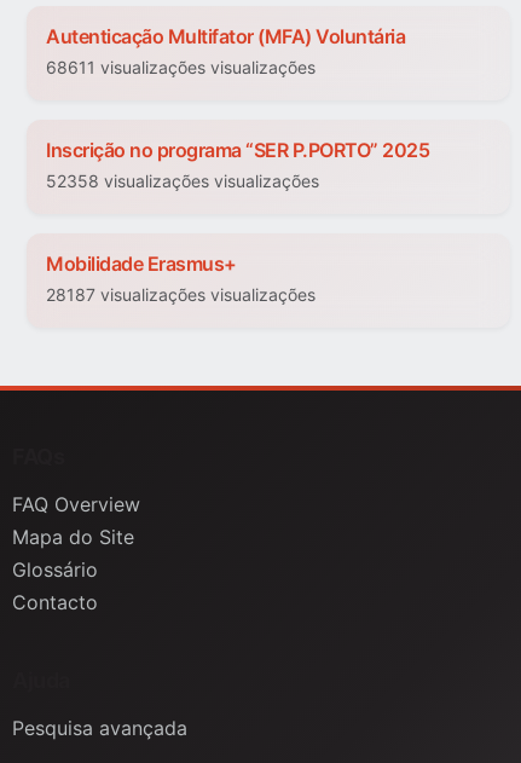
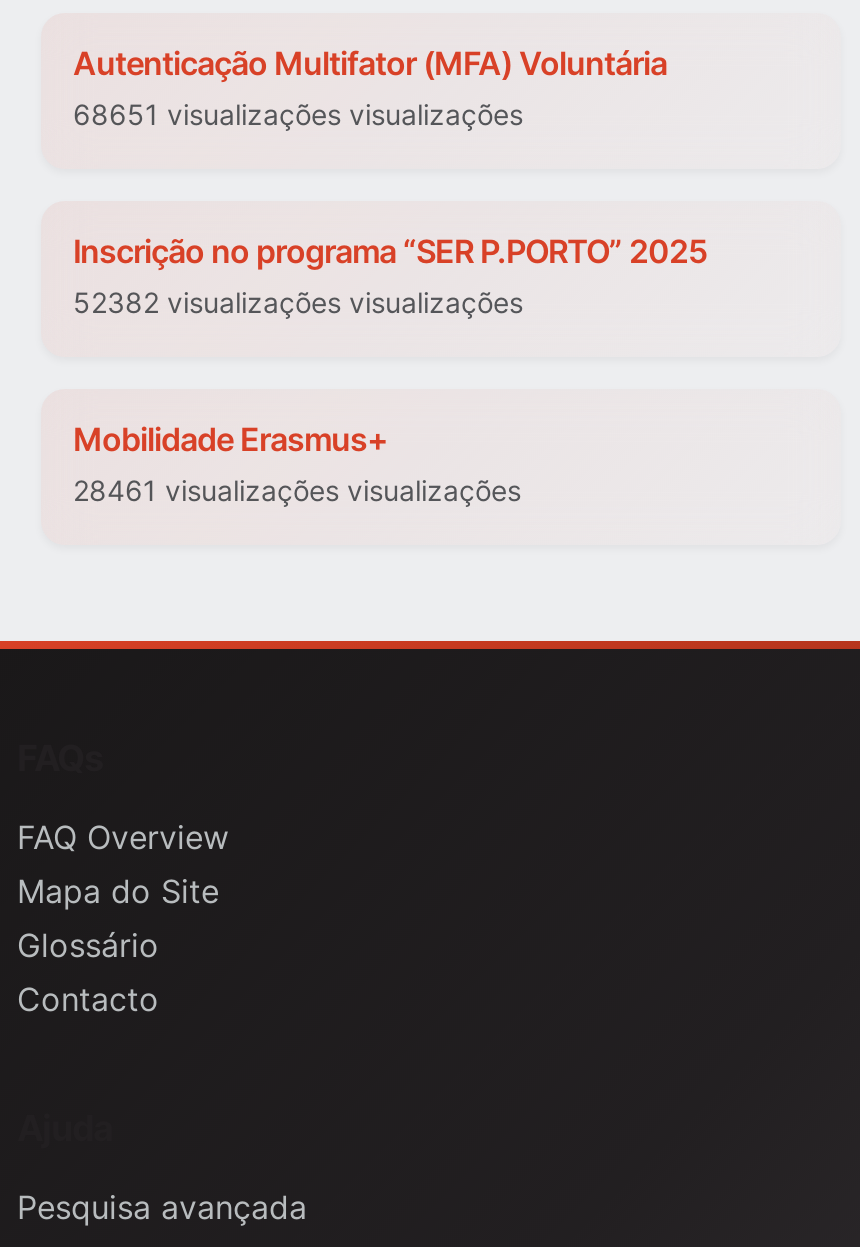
[46,57,316,78] 68611 visualizações visualizações -> [73,98,523,132] 68651 visualizações visualizações
[46,171,319,192] 52358 visualizações visualizações -> [73,286,523,320] 52382 visualizações visualizações
[46,285,316,305] 28187 visualizações visualizações -> [73,474,521,508] 28461 visualizações visualizações

